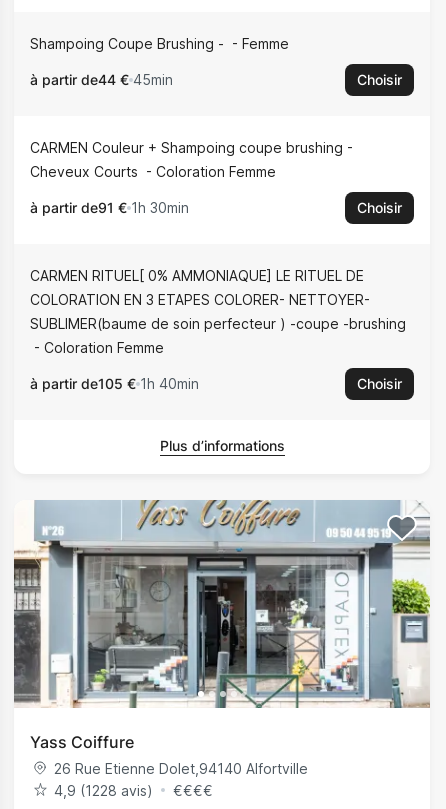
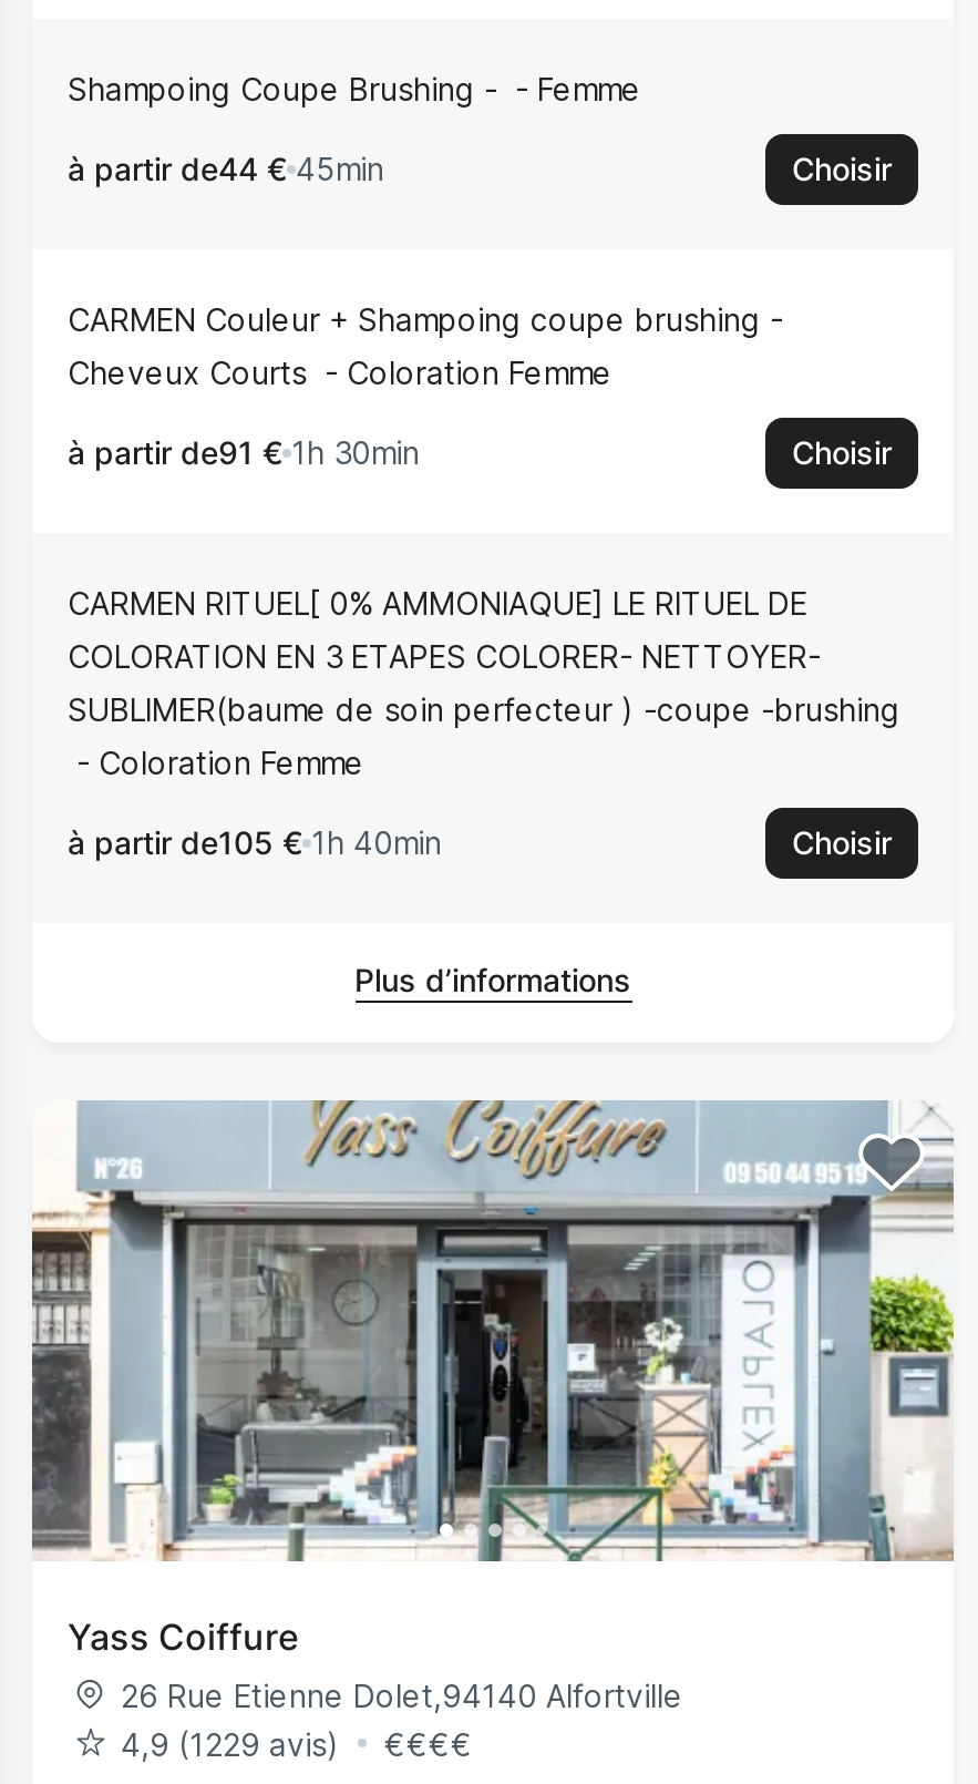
[54,781,153,798] 4,9 (1228 avis) -> [121,1724,340,1762] 4,9 (1229 avis)

